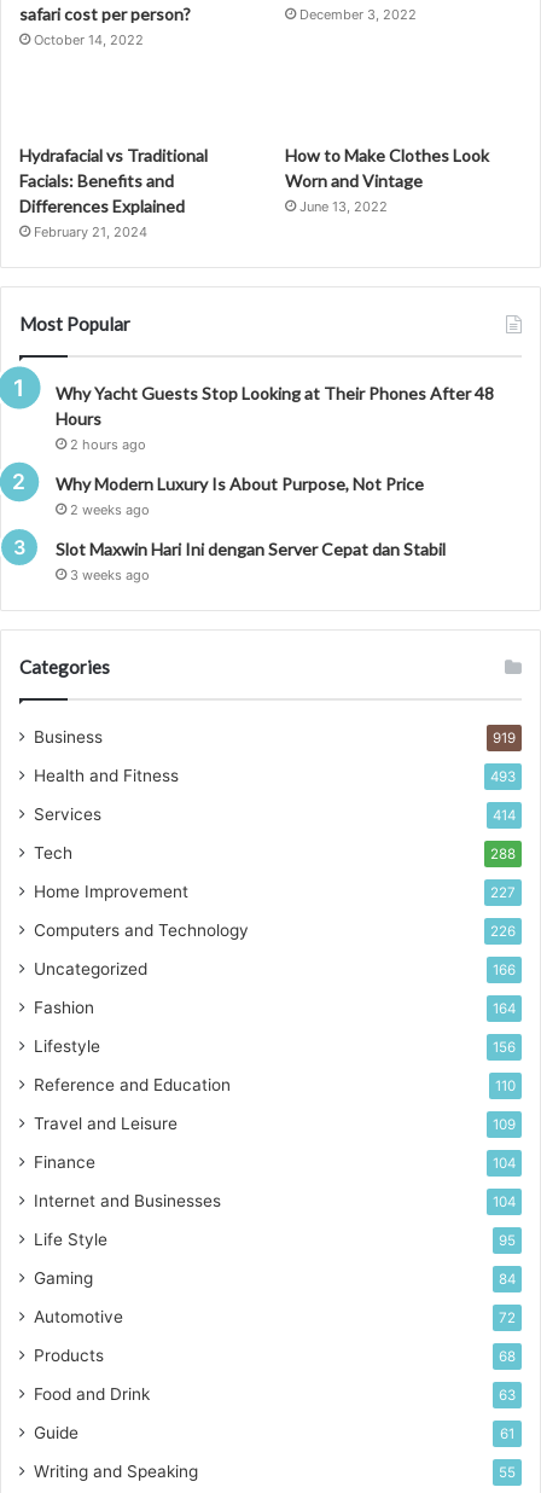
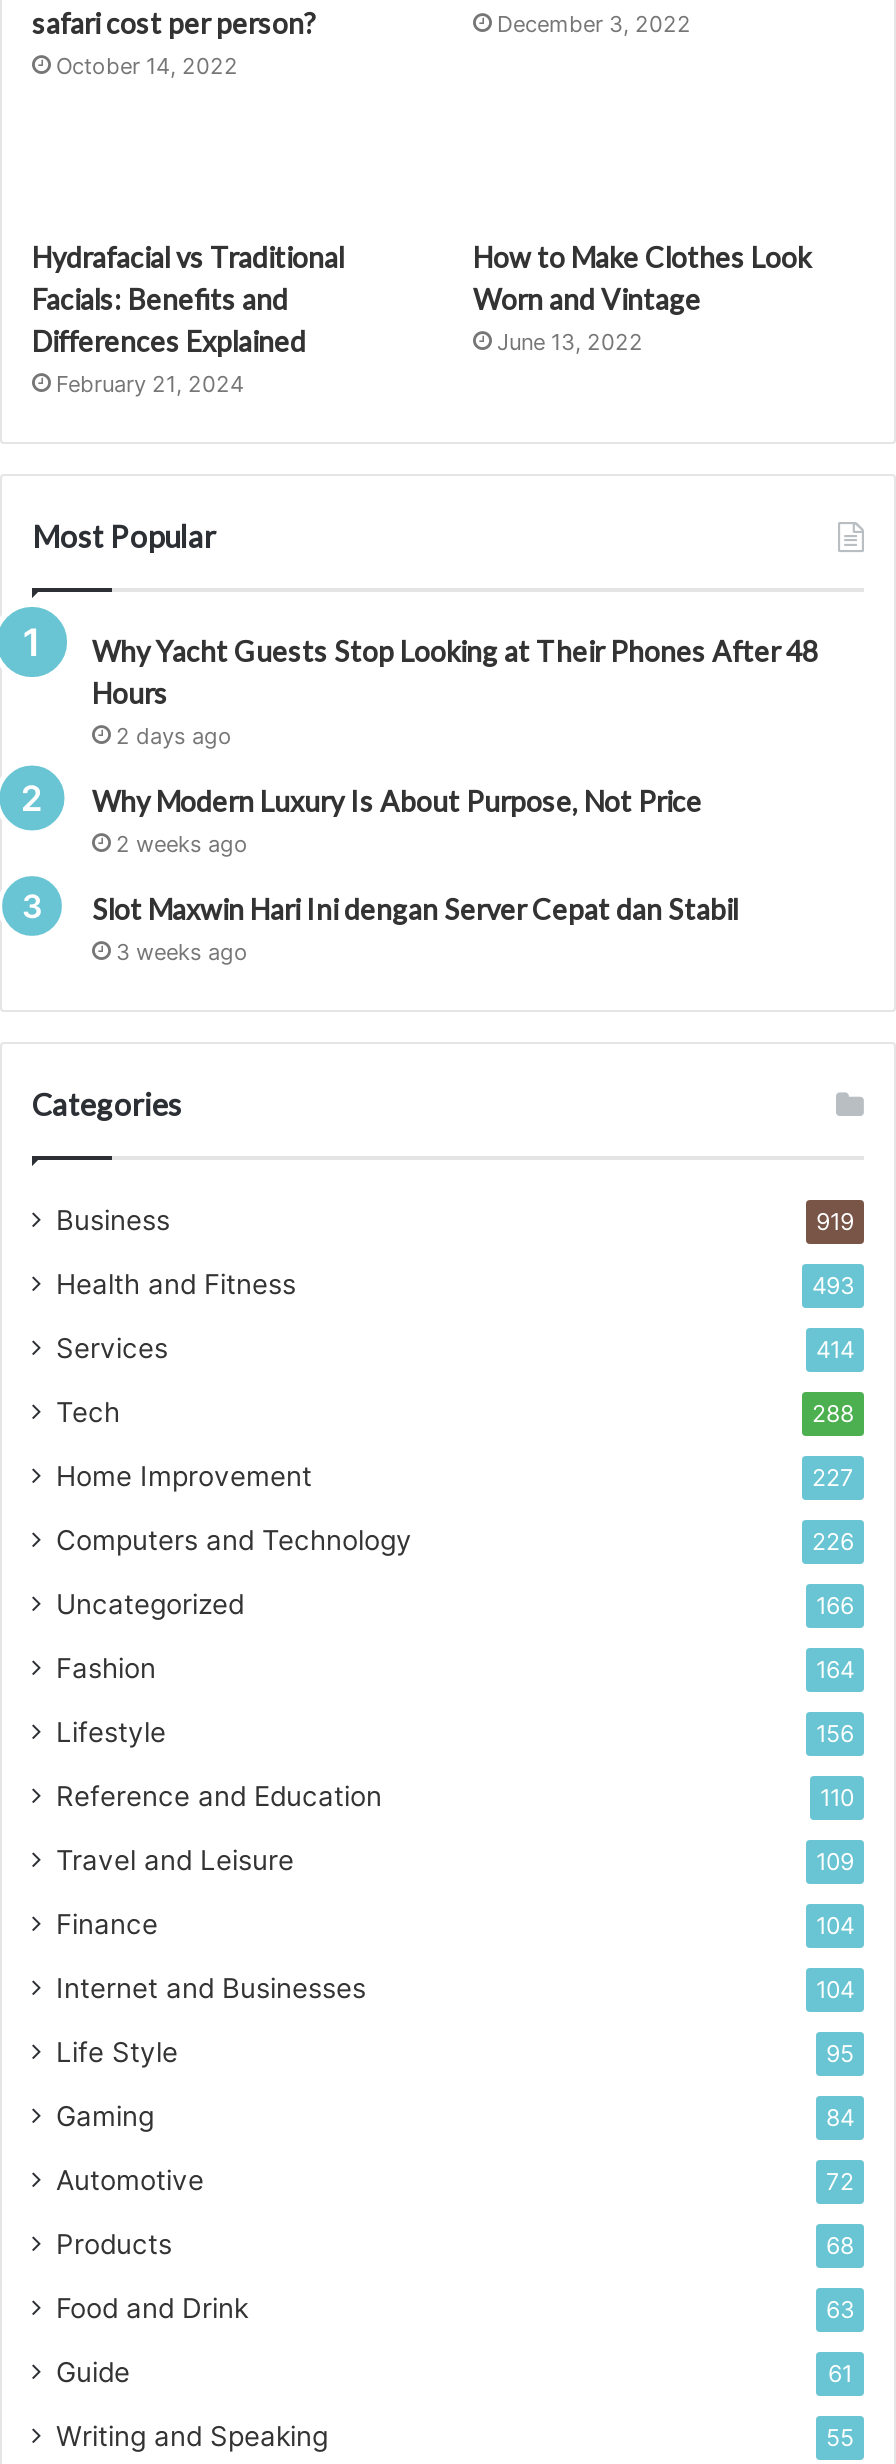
[70,436,146,453] 2 hours ago -> [116,722,232,750] 2 days ago

